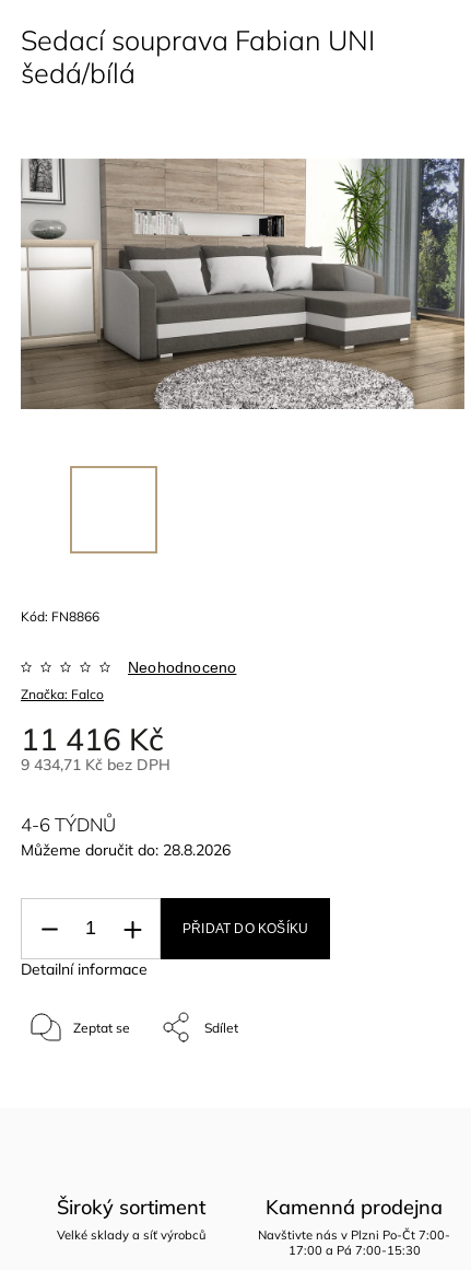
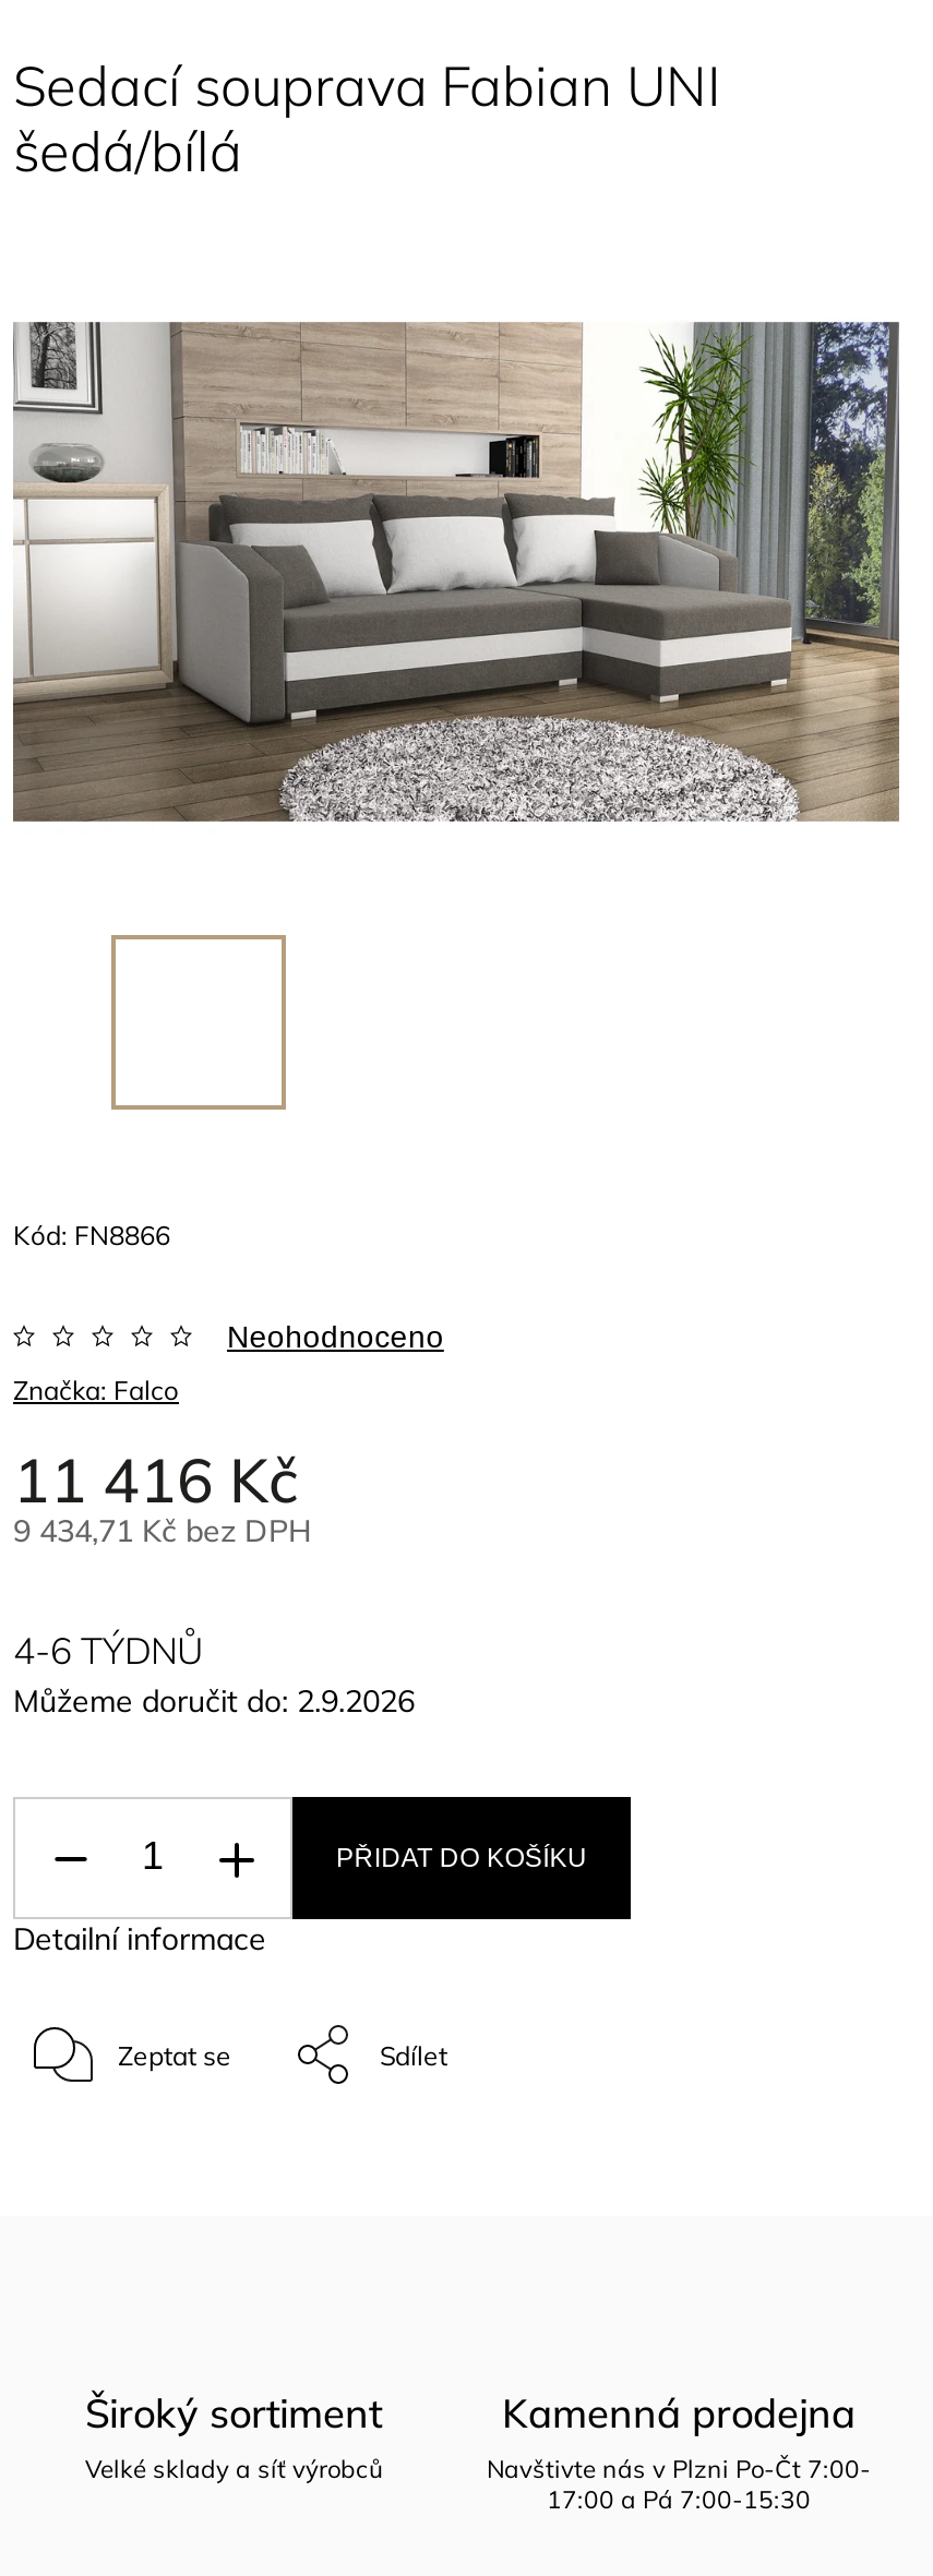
[21,840,231,859] Můžeme doručit do: 28.8.2026 -> [13,1680,415,1720] Můžeme doručit do: 2.9.2026

